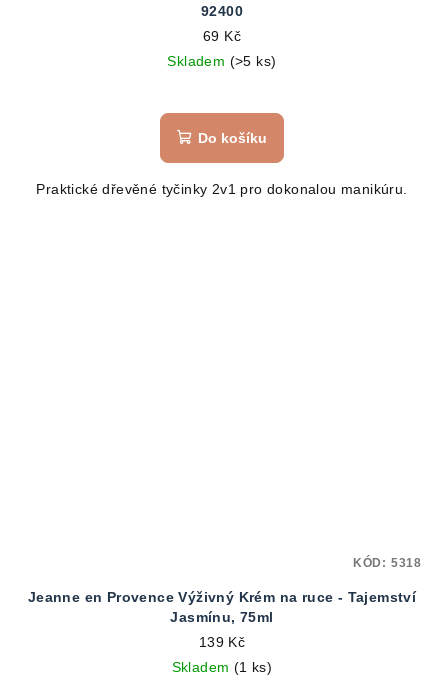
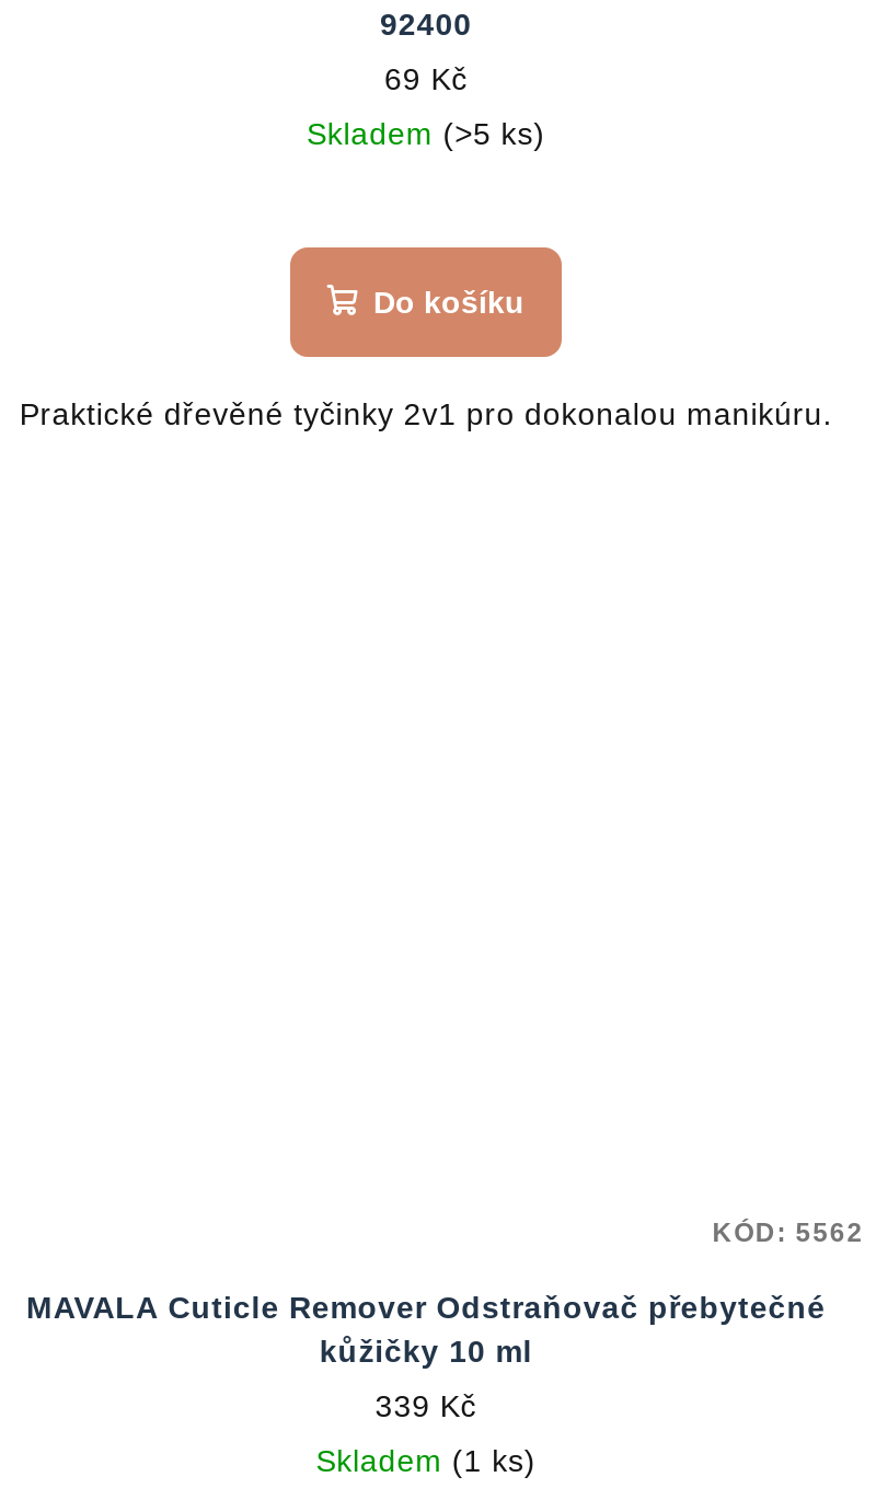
[353,556,422,570] KÓD: 5318 -> [712,1218,864,1248] KÓD: 5562
[28,589,416,625] Jeanne en Provence Výživný Krém na ruce - Tajemství | Jasmínu, 75ml -> [26,1290,826,1369] MAVALA Cuticle Remover Odstraňovač přebytečné | kůžičky 10 ml
[199,634,245,650] 139 Kč -> [375,1388,477,1423] 339 Kč

